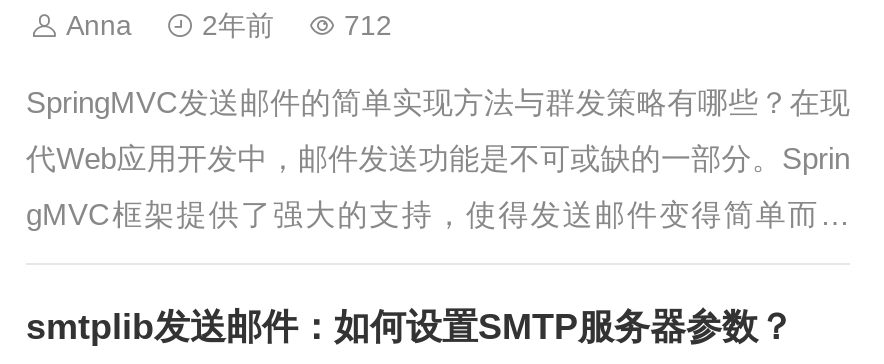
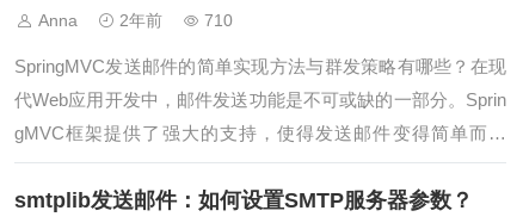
[344,9,392,41] 712 -> [204,11,233,30] 710

